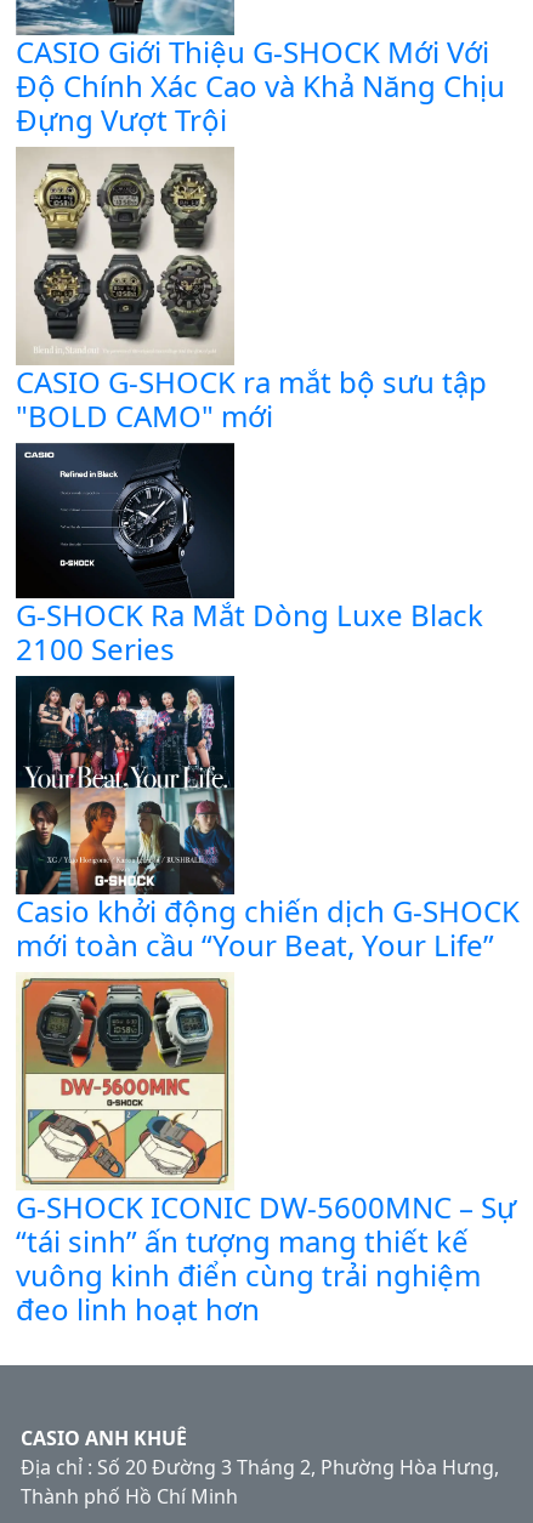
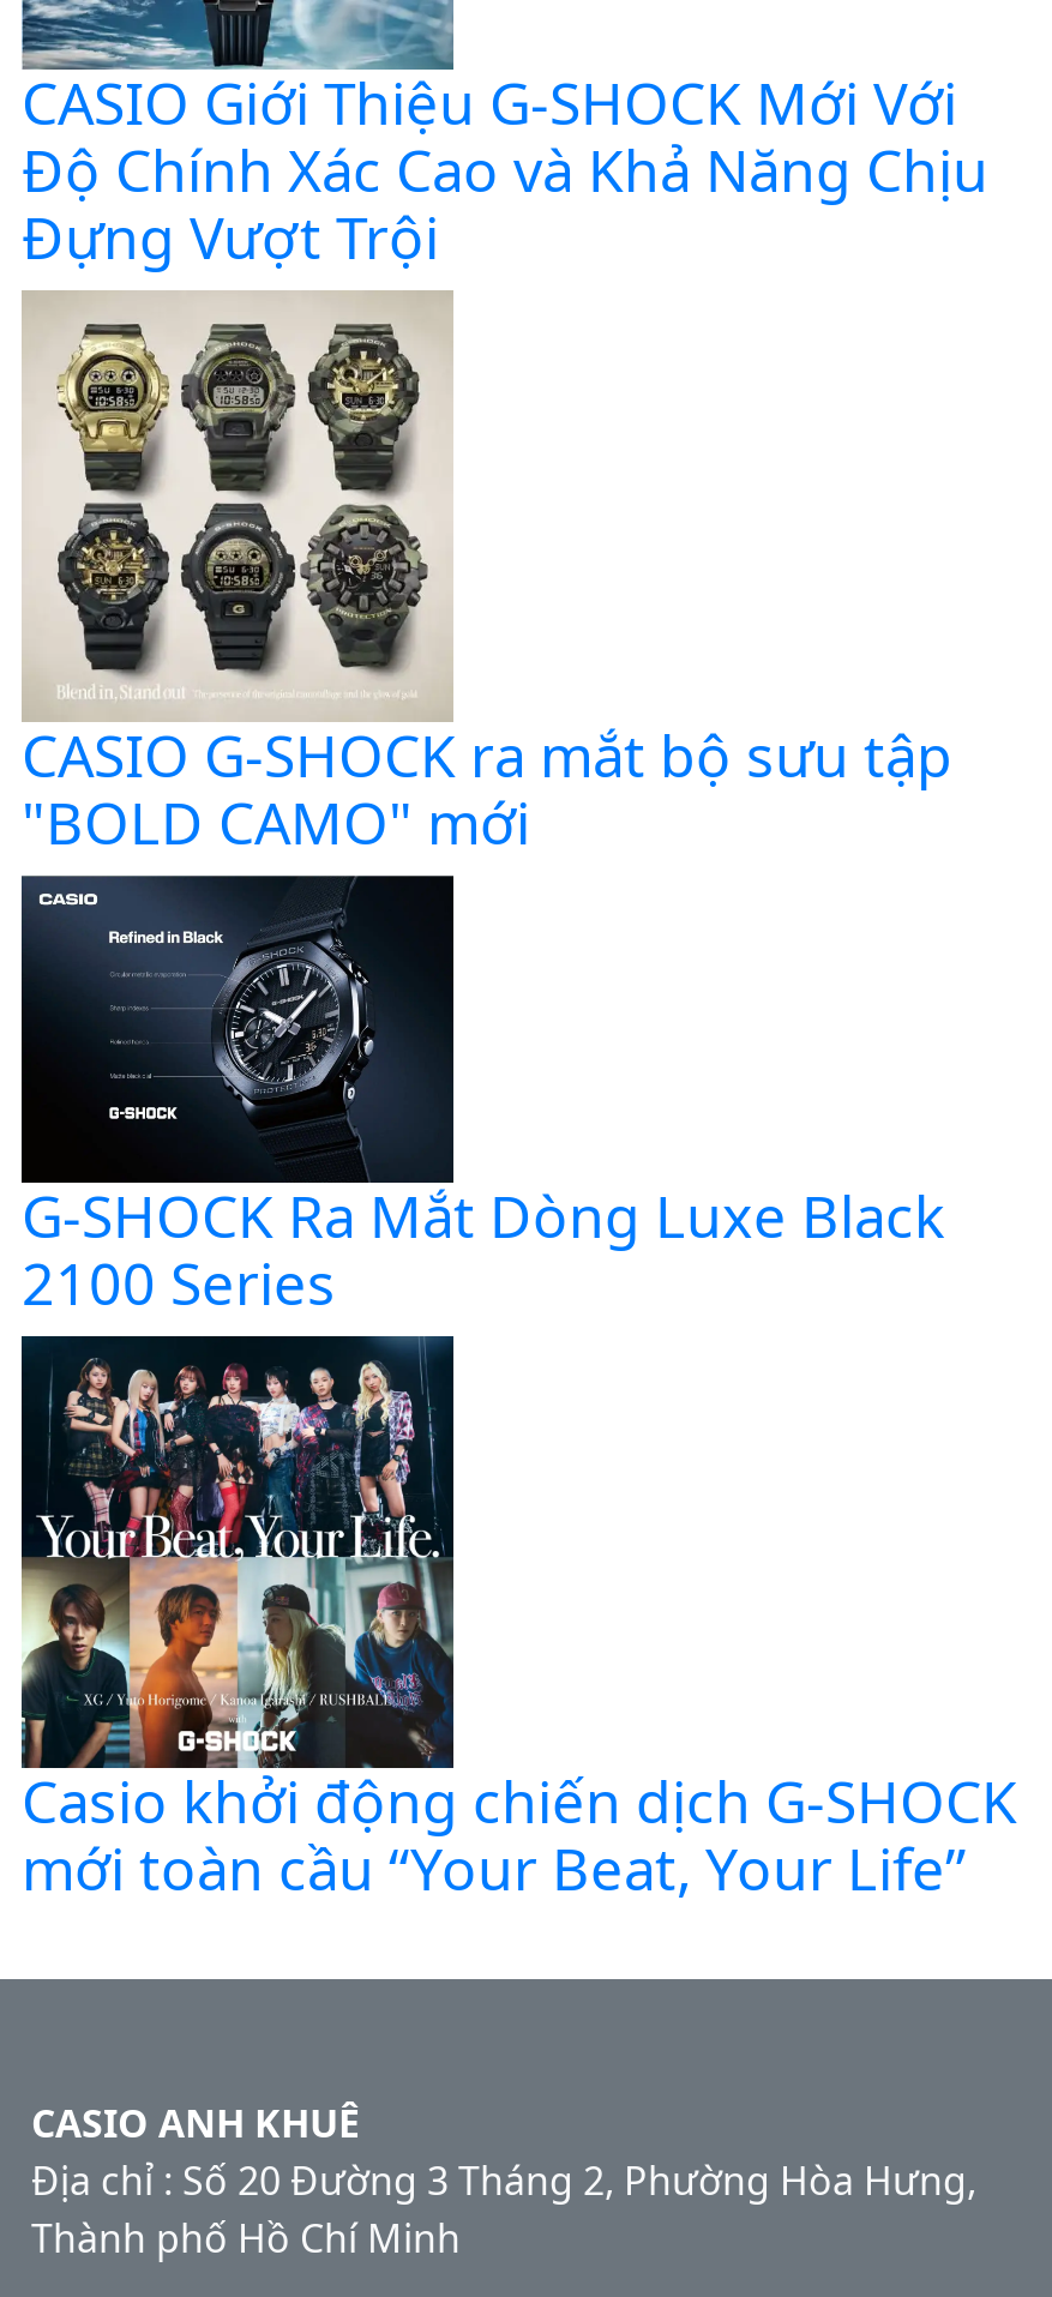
[16,973,516,1328] [image] | G-SHOCK ICONIC DW-5600MNC – Sự | “tái sinh” ấn tượng mang thiết kế | vuông kinh điển cùng trải nghiệm | đeo linh hoạt hơn -> none

